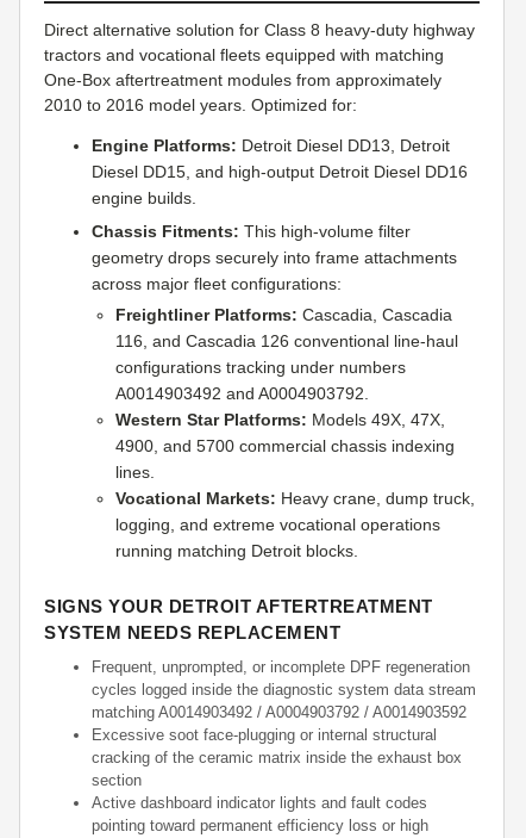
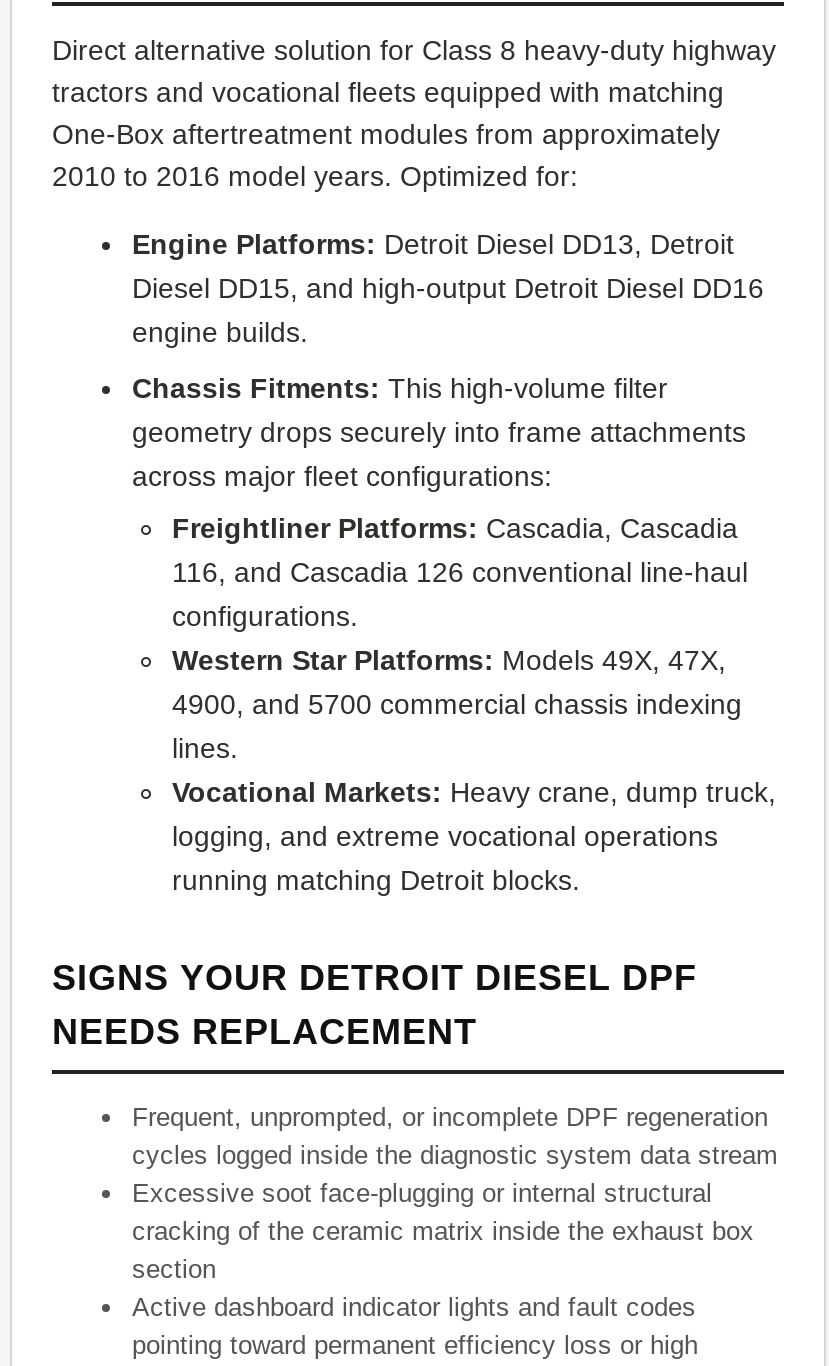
[115,358,406,403] configurations tracking under numbers | A0014903492 and A0004903792. -> [172,601,358,633] configurations.
[44,596,433,643] SIGNS YOUR DETROIT AFTERTREATMENT | SYSTEM NEEDS REPLACEMENT -> [52,959,697,1053] SIGNS YOUR DETROIT DIESEL DPF | NEEDS REPLACEMENT
[92,704,466,722] matching A0014903492 / A0004903792 / A0014903592 -> none

